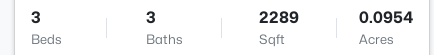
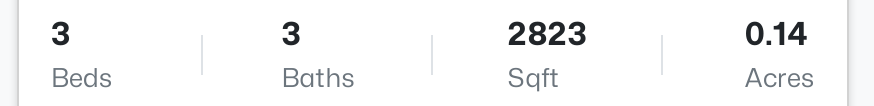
[259,8,299,27] 2289 -> [508,16,588,54] 2823
[359,8,413,27] 0.0954 -> [745,16,807,54] 0.14

